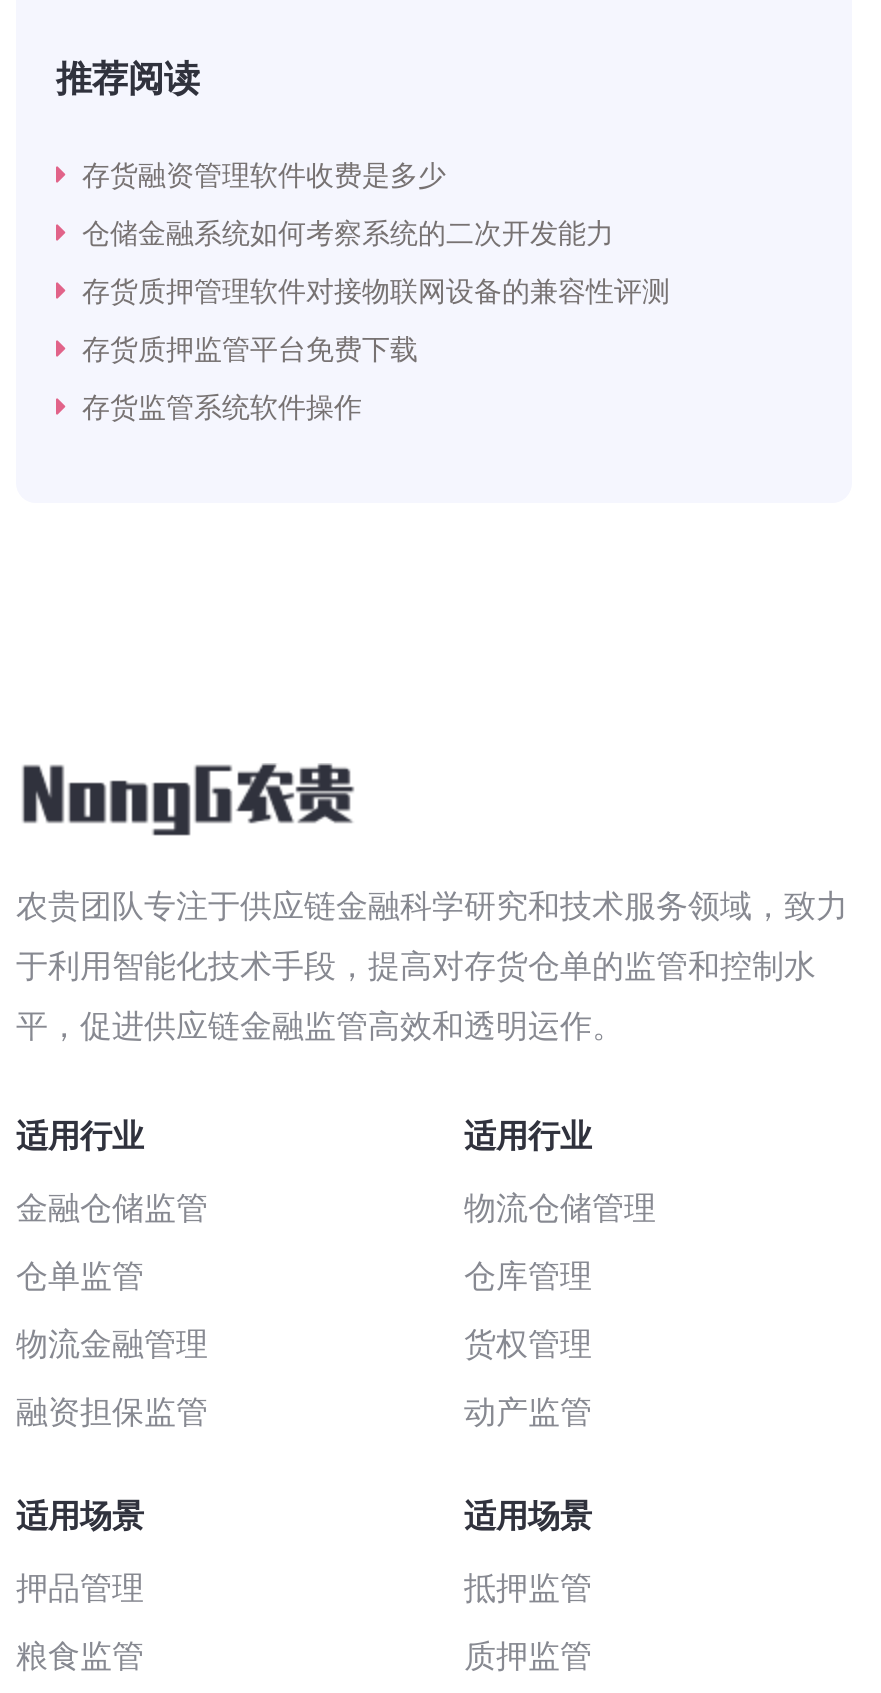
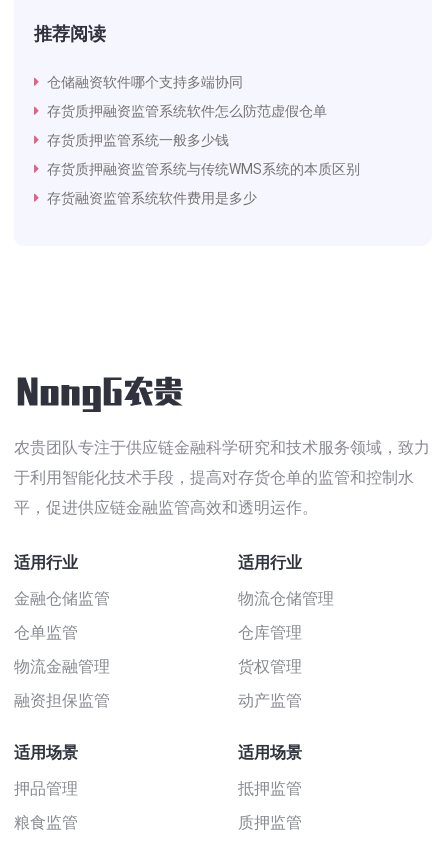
[82,159,446,191] 存货融资管理软件收费是多少 -> [47,74,243,90] 仓储融资软件哪个支持多端协同
[82,217,614,249] 仓储金融系统如何考察系统的二次开发能力 -> [47,103,327,119] 存货质押融资监管系统软件怎么防范虚假仓单
[82,275,670,307] 存货质押管理软件对接物联网设备的兼容性评测 -> [47,132,229,148] 存货质押监管系统一般多少钱
[82,333,418,365] 存货质押监管平台免费下载 -> [47,161,360,177] 存货质押融资监管系统与传统WMS系统的本质区别
[82,391,362,423] 存货监管系统软件操作 -> [47,190,257,206] 存货融资监管系统软件费用是多少

